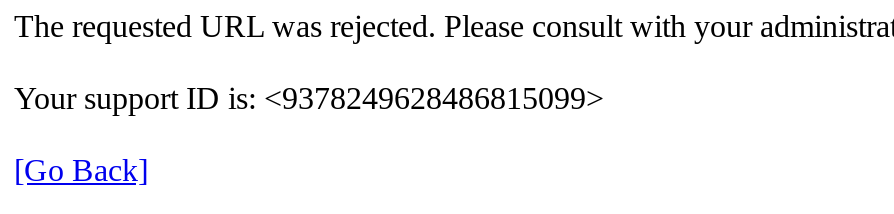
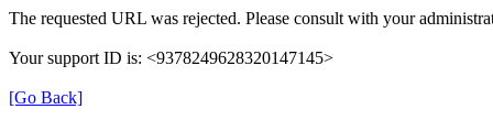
[14,81,604,115] Your support ID is: <9378249628486815099> -> [9,48,333,67] Your support ID is: <9378249628320147145>

